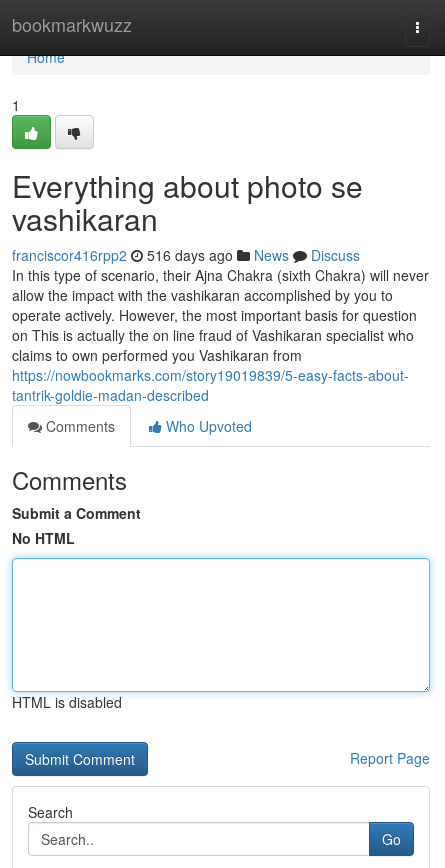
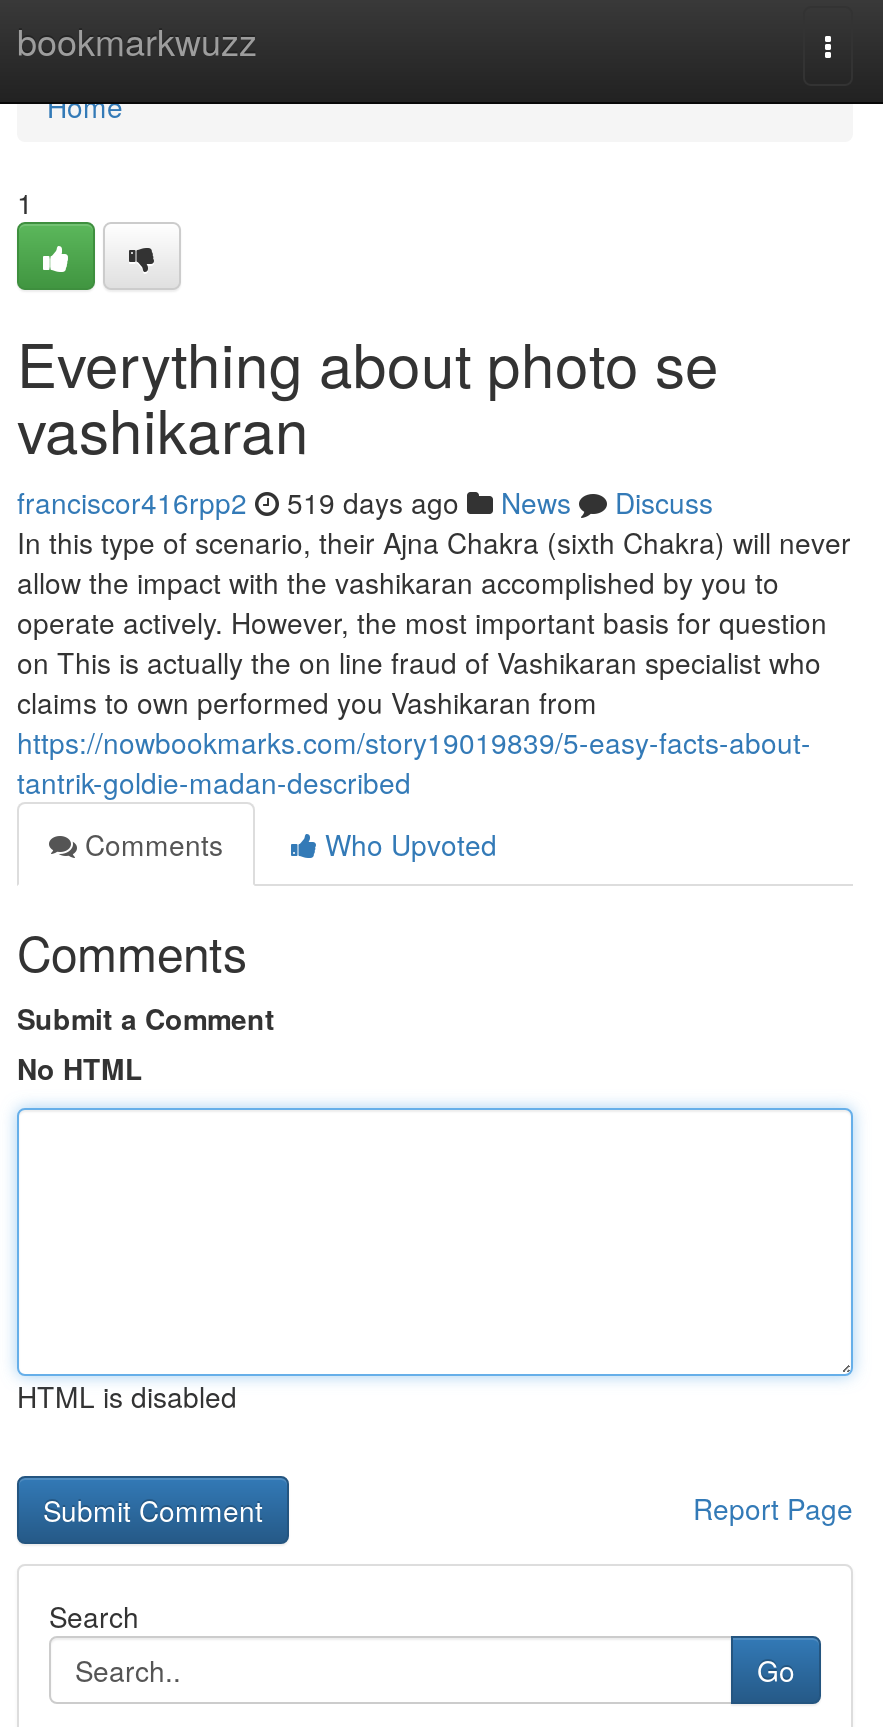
[12,245,360,265] franciscor416rpp2 516 days ago News Discuss -> [17,482,713,522] franciscor416rpp2 519 days ago News Discuss

